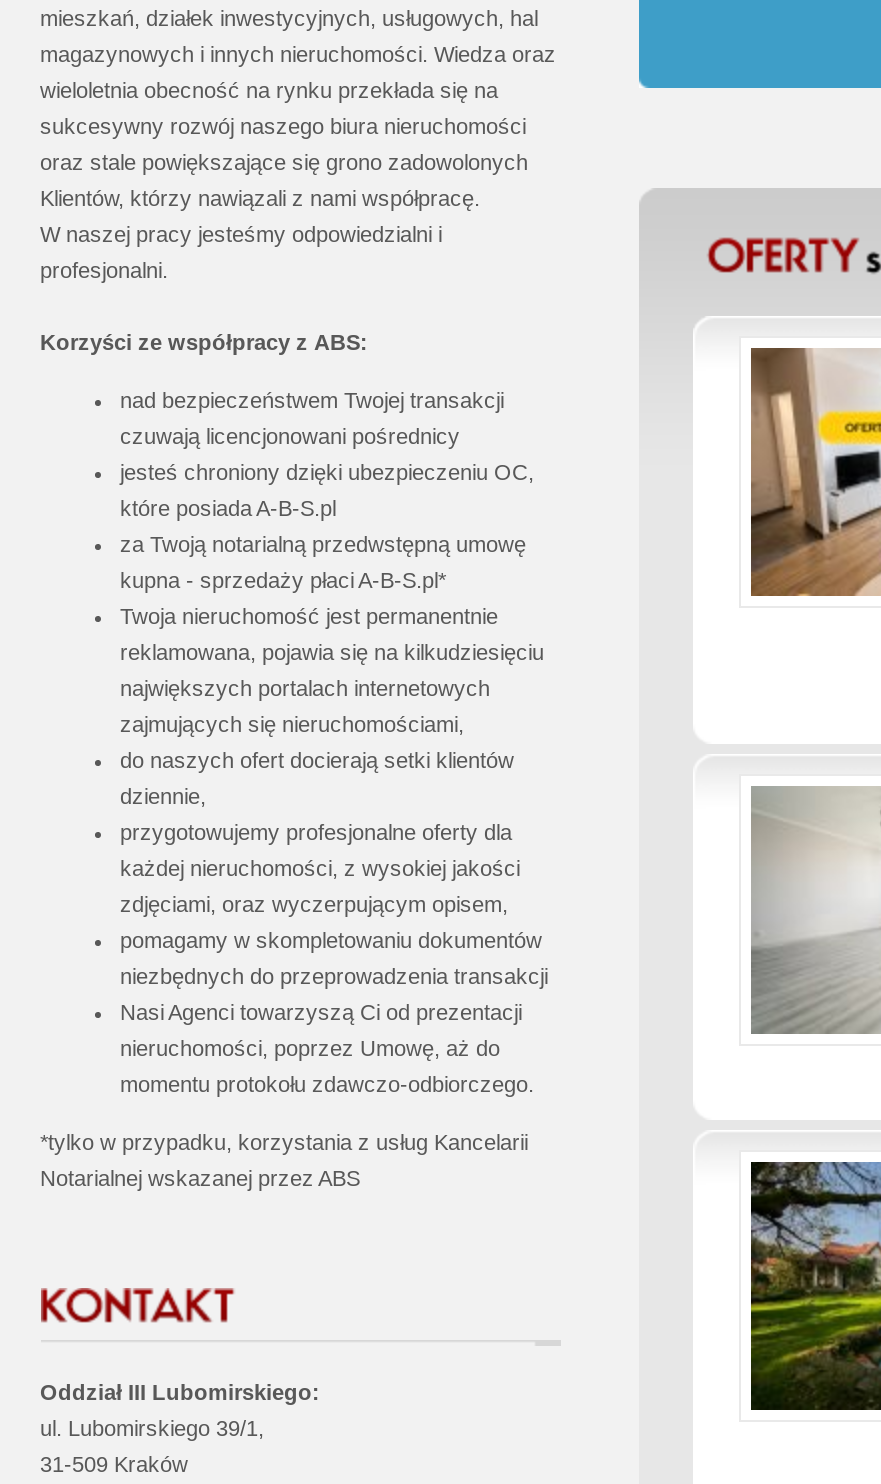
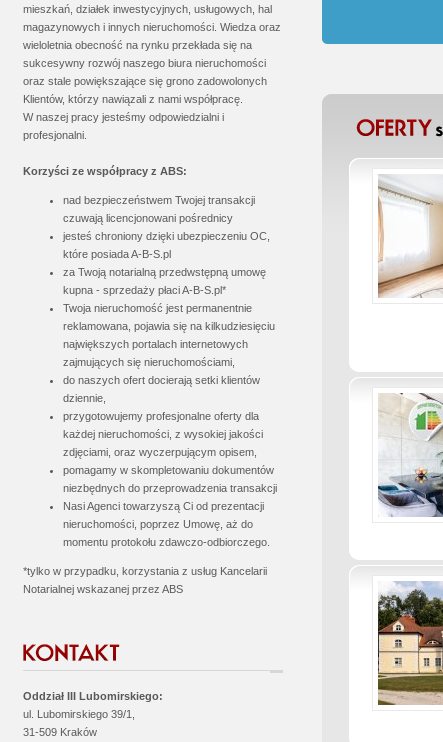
[749,346,875,598] [image] -> [378,174,440,298] [image]
[749,786,875,1036] [image] -> [377,393,440,517] [image]
[749,1160,875,1412] [image] -> [377,581,440,706] [image]

